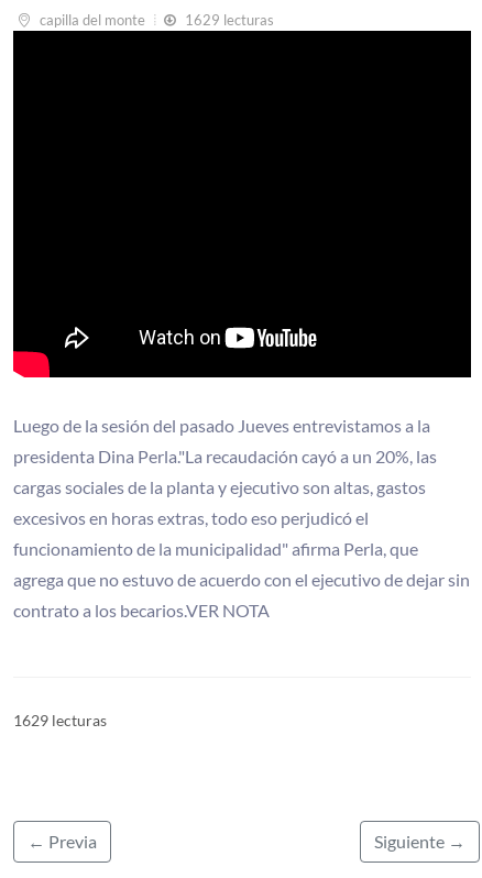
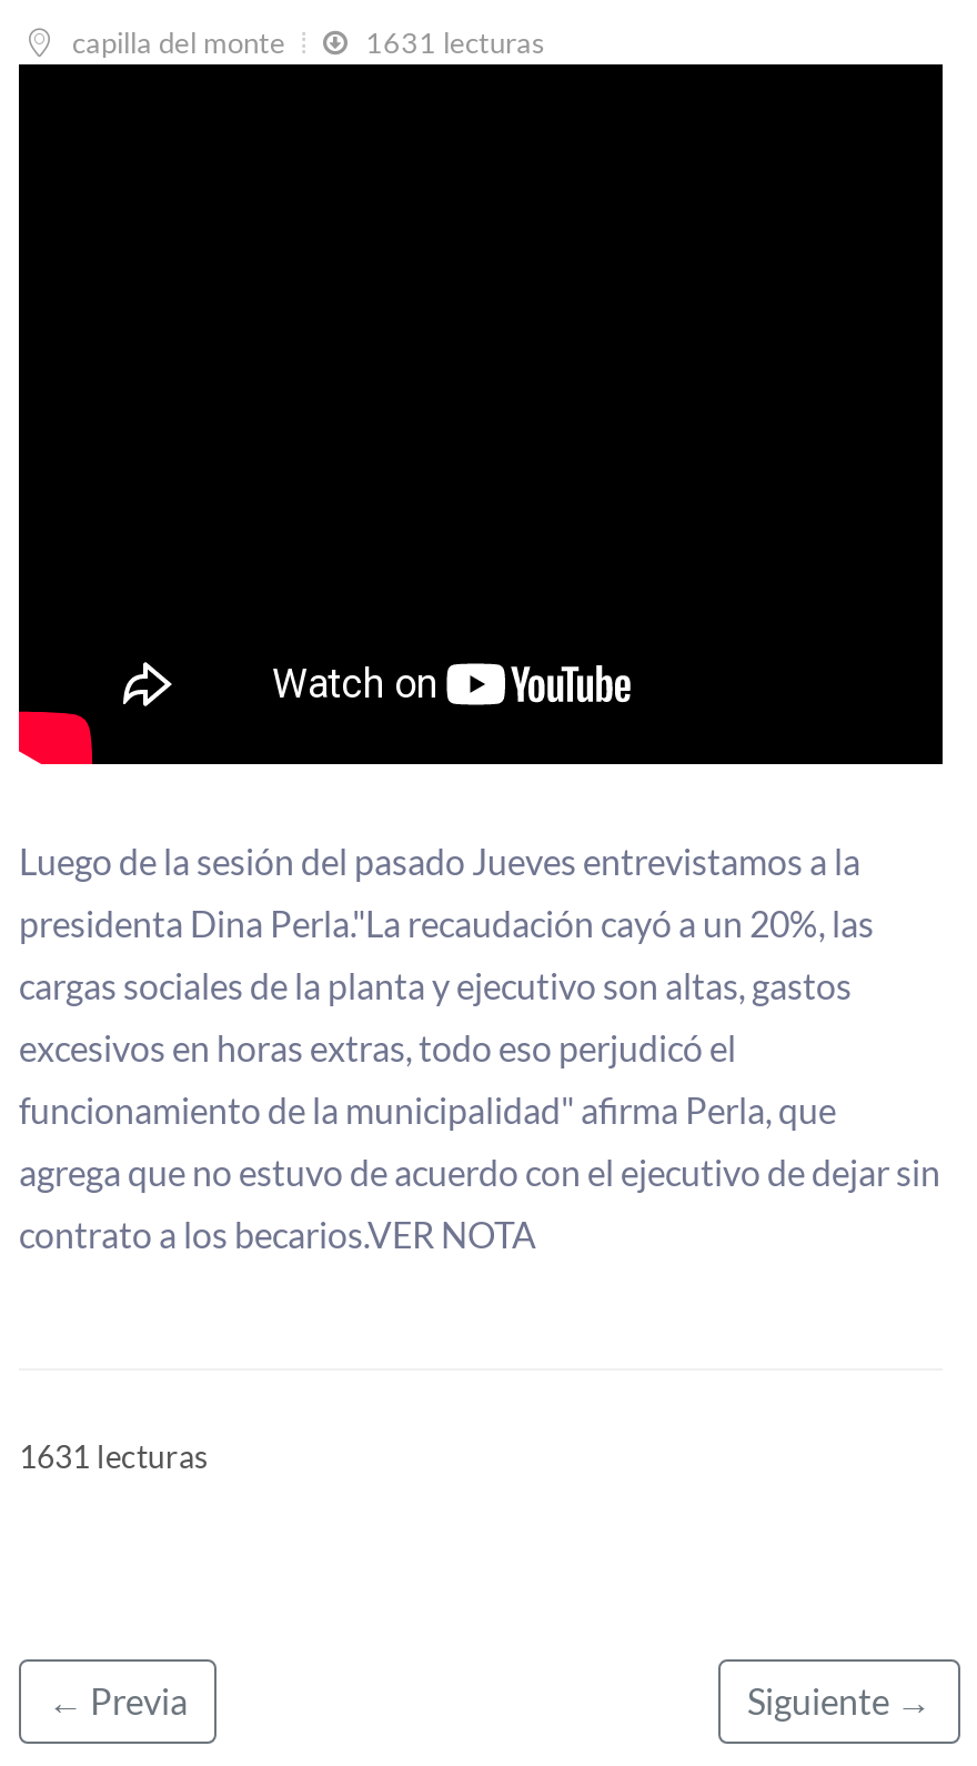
[182,11,274,28] 1629 lecturas -> [359,24,545,59] 1631 lecturas
[13,710,107,729] 1629 lecturas -> [19,1436,208,1474] 1631 lecturas

